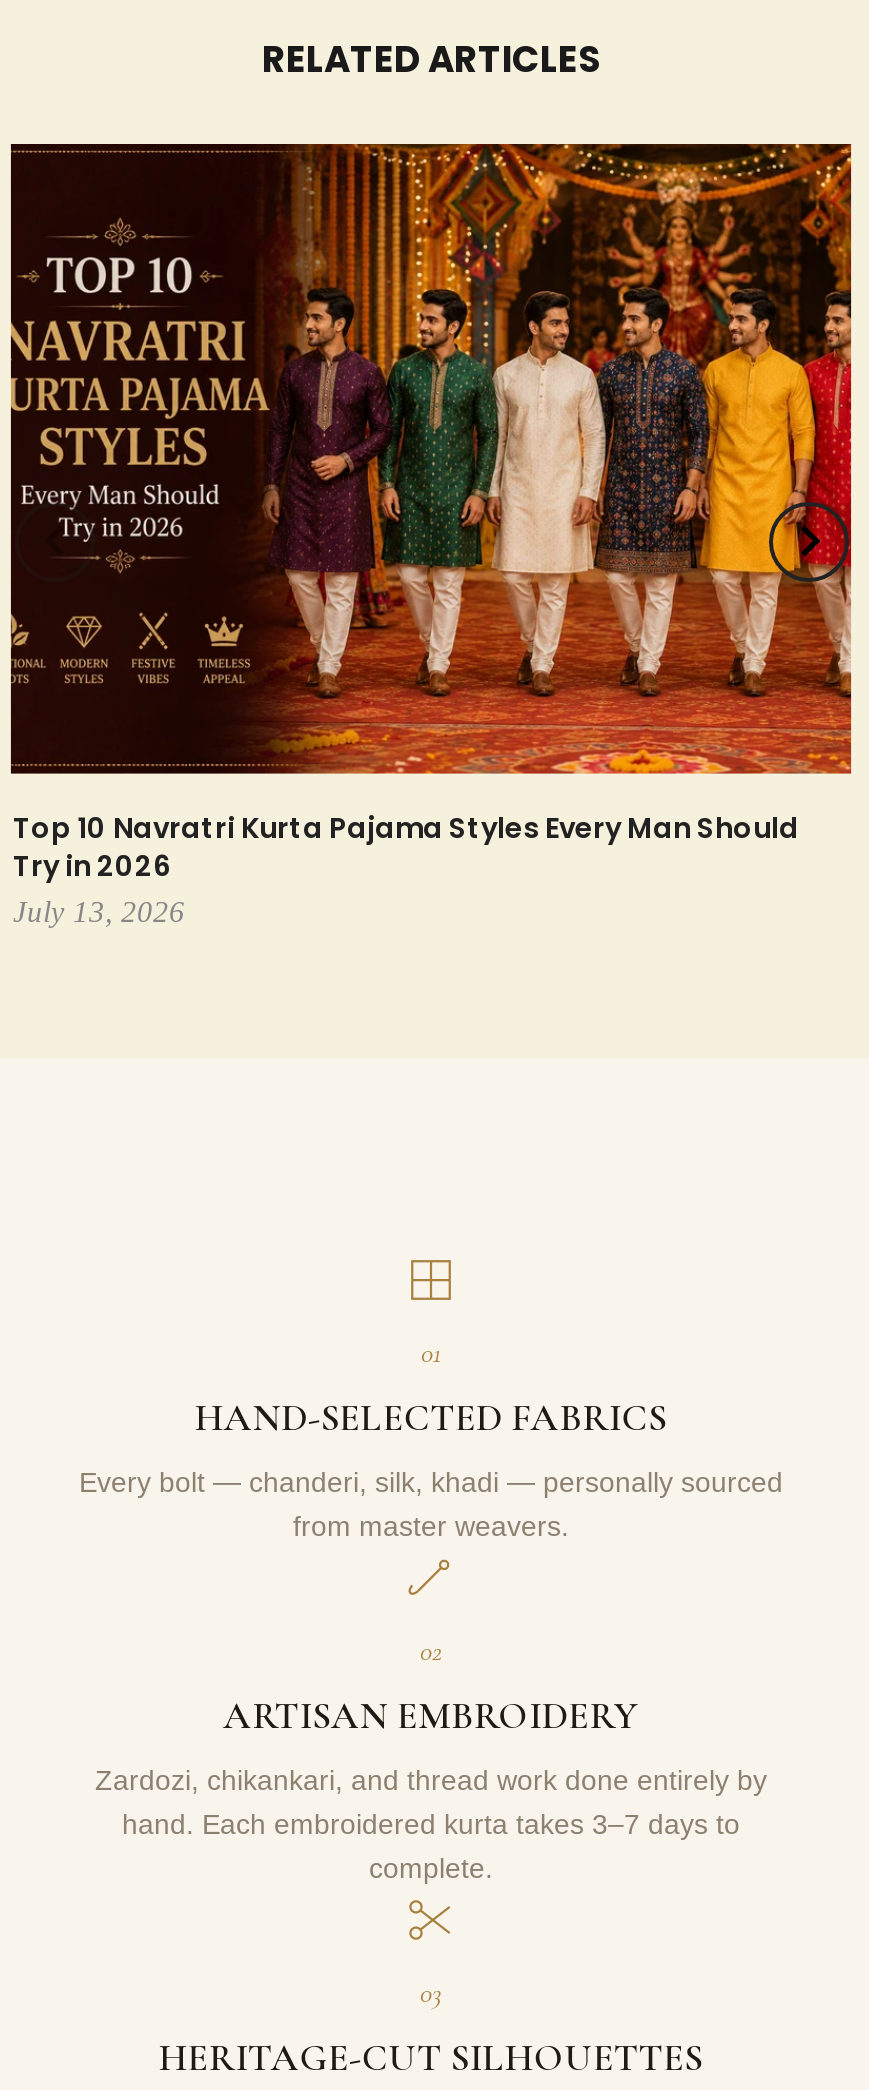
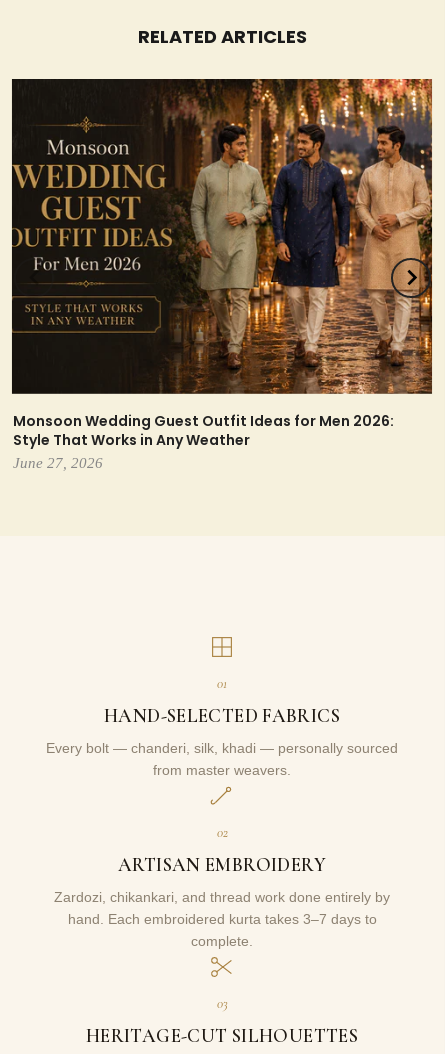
[9,142,853,929] [image] | Top 10 Navratri Kurta Pajama Styles Every Man Should | Try in 2026 | July 13, 2026 -> [11,78,433,471] [image] | Monsoon Wedding Guest Outfit Ideas for Men 2026: | Style That Works in Any Weather | June 27, 2026

